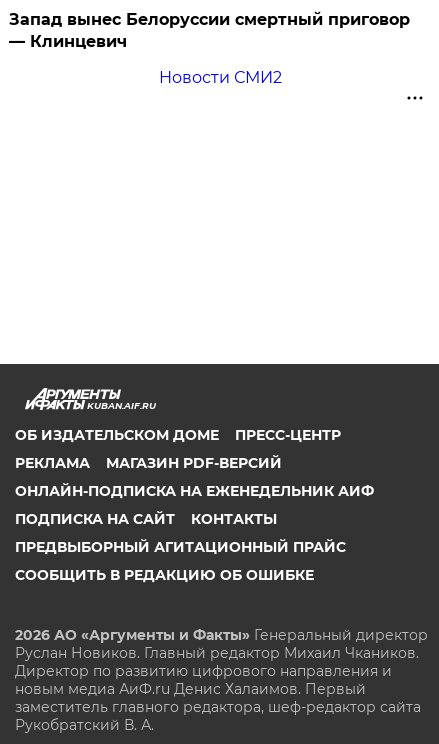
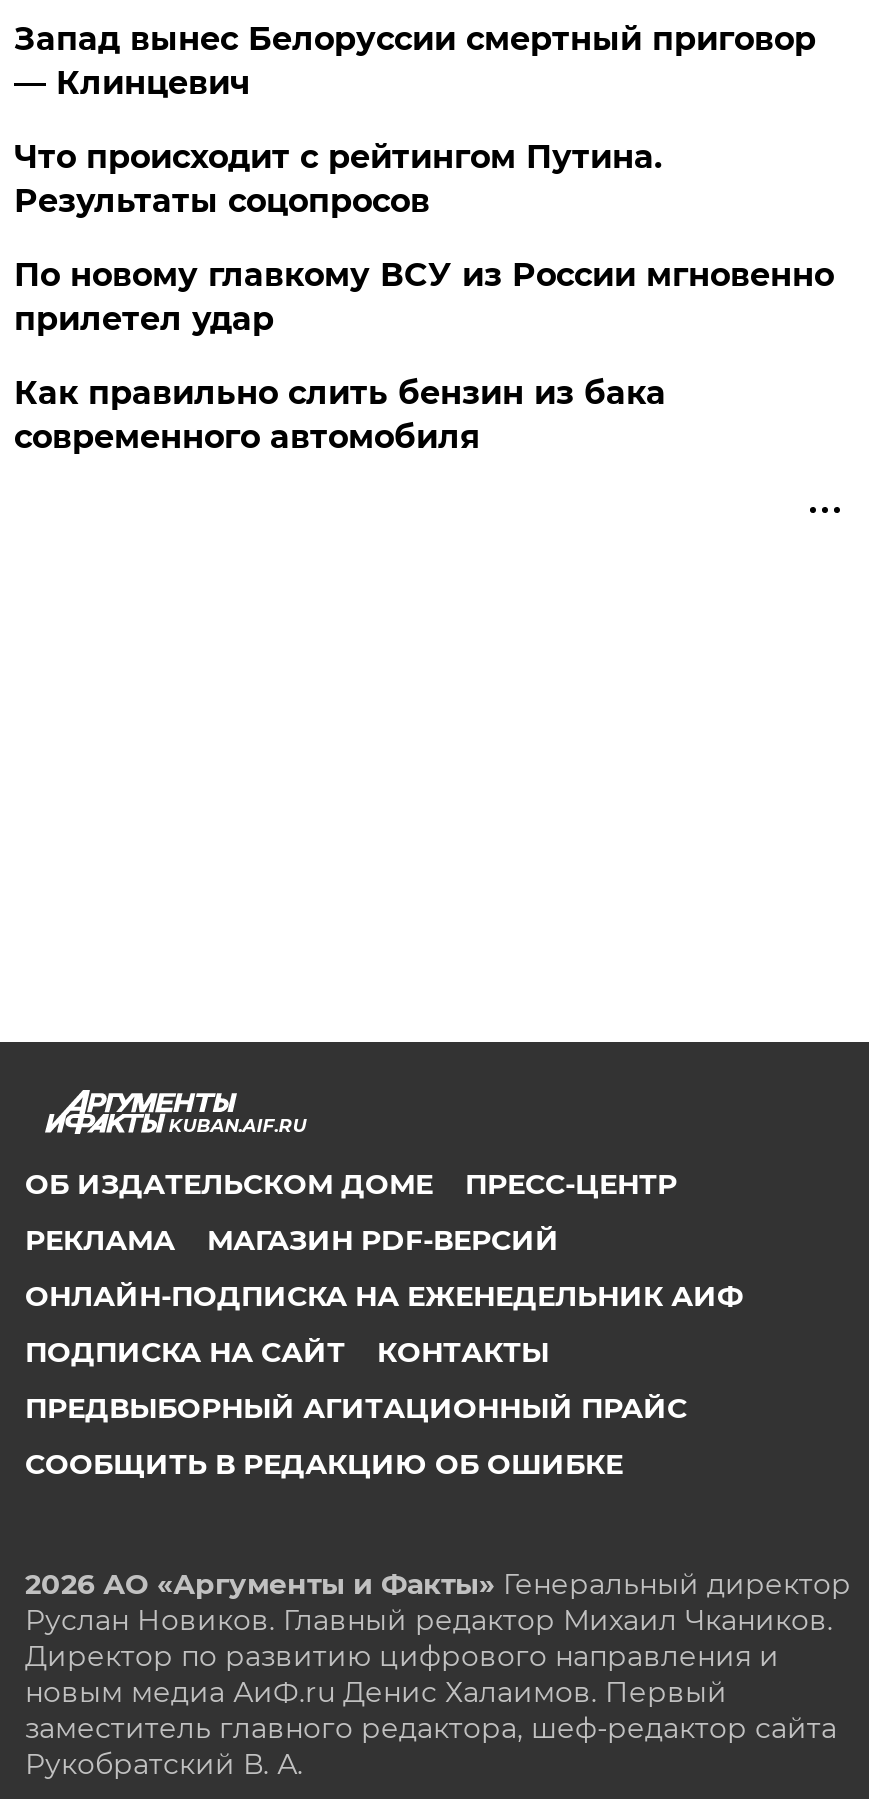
[159,68,282,87] Новости СМИ2 -> [14,138,834,456] Что происходит с рейтингом Путина. | Результаты соцопросов | По новому главкому ВСУ из России мгновенно | прилетел удар | Как правильно слить бензин из бака | современного автомобиля

